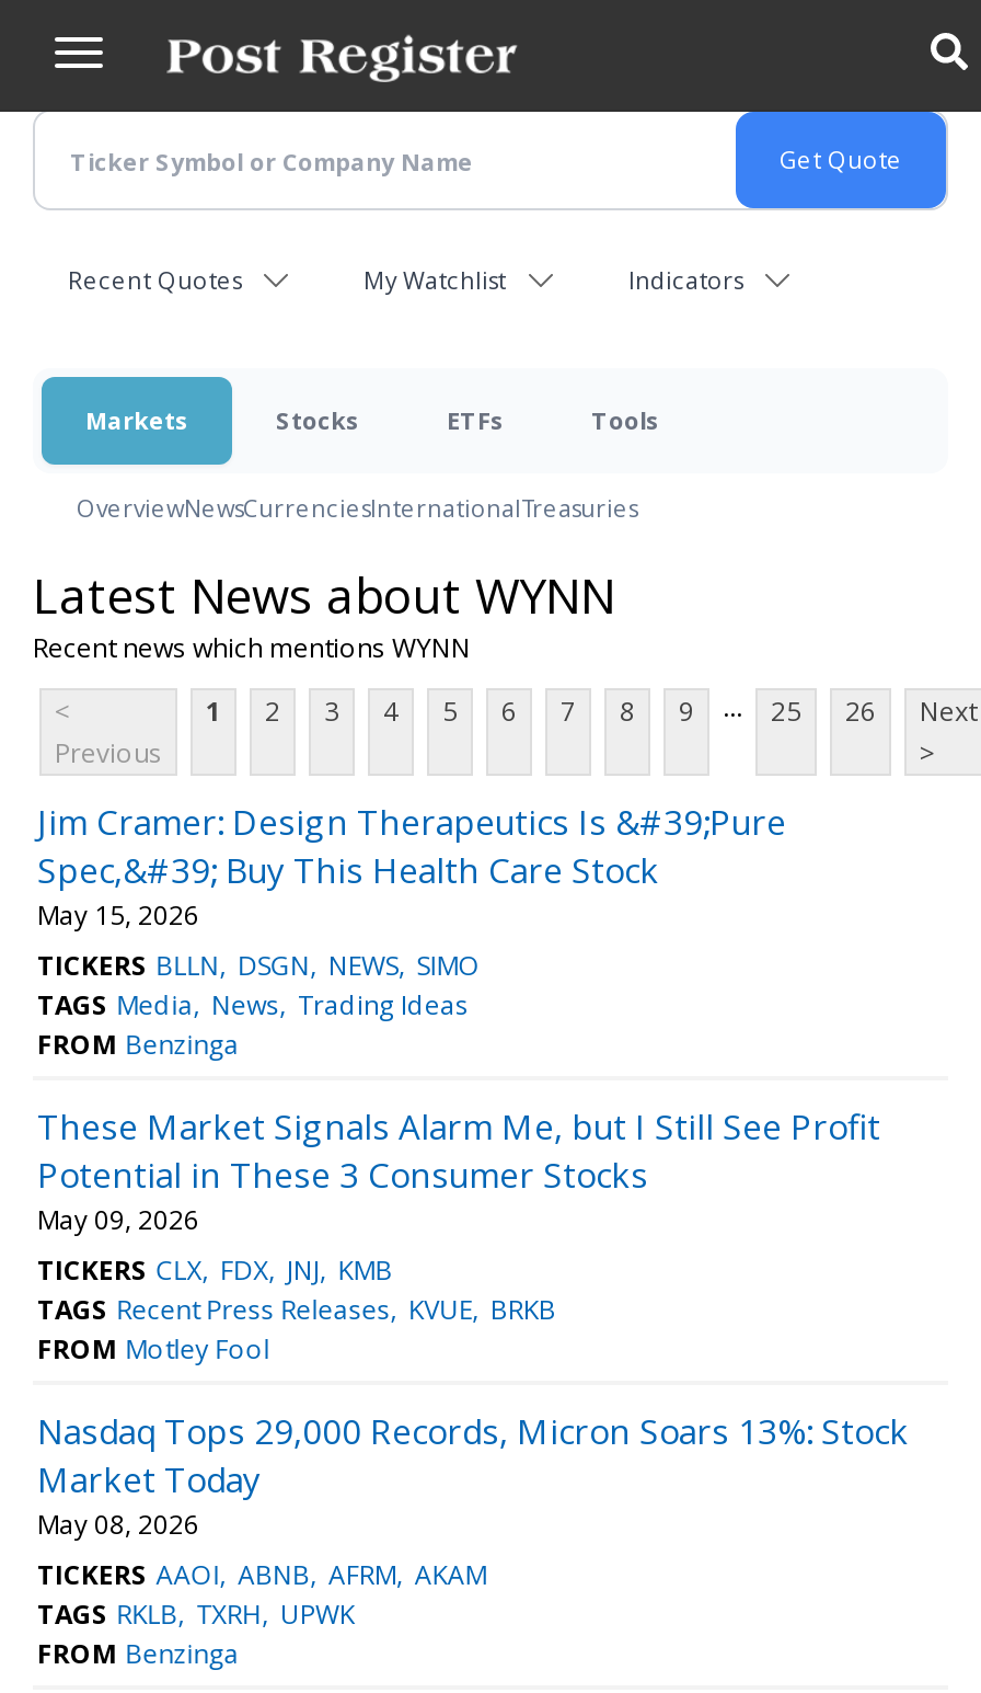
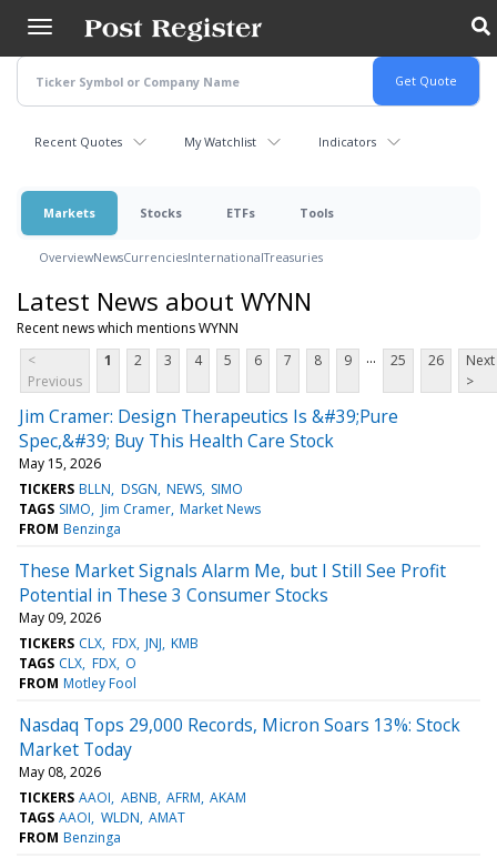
[37,986,468,1023] TAGS Media News Trading Ideas -> [19,499,261,518] TAGS SIMO Jim Cramer Market News
[37,1290,556,1328] TAGS Recent Press Releases KVUE BRKB -> [19,654,136,672] TAGS CLX FDX O
[37,1595,355,1632] TAGS RKLB TXRH UPWK -> [19,808,185,827] TAGS AAOI WLDN AMAT

